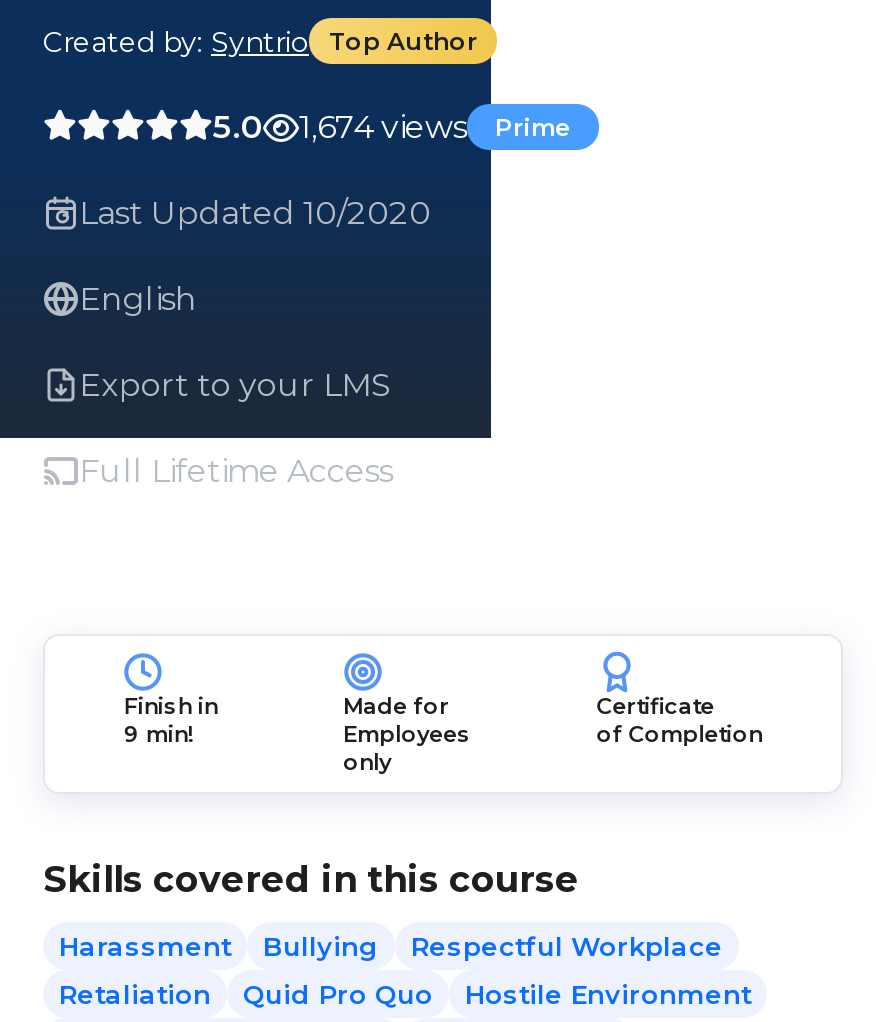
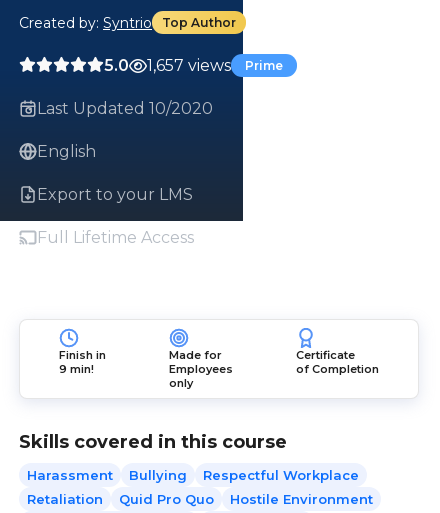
[213,108,571,146] 5.0 1,674 views Prime -> [104,56,283,75] 5.0 1,657 views Prime

